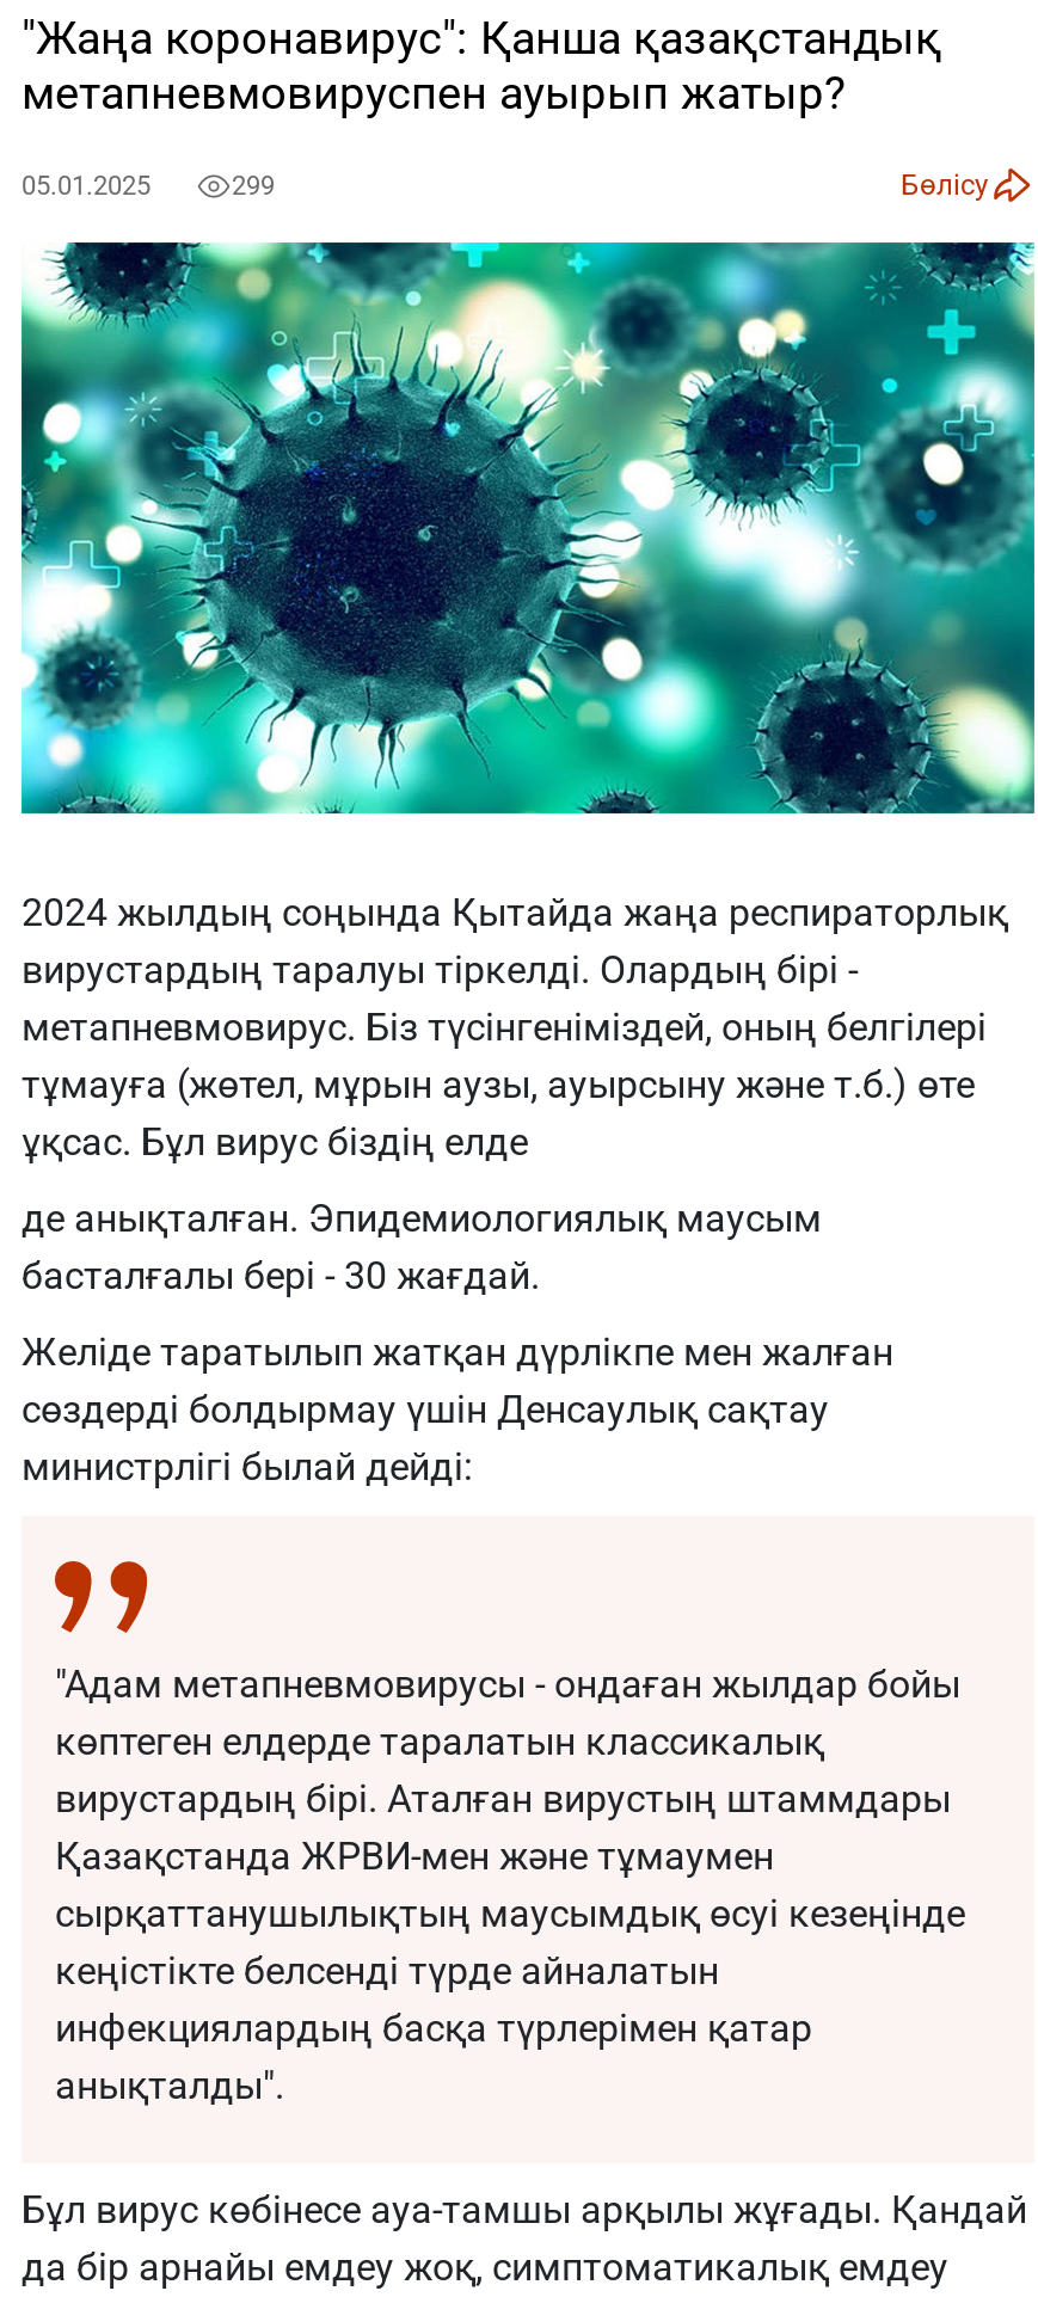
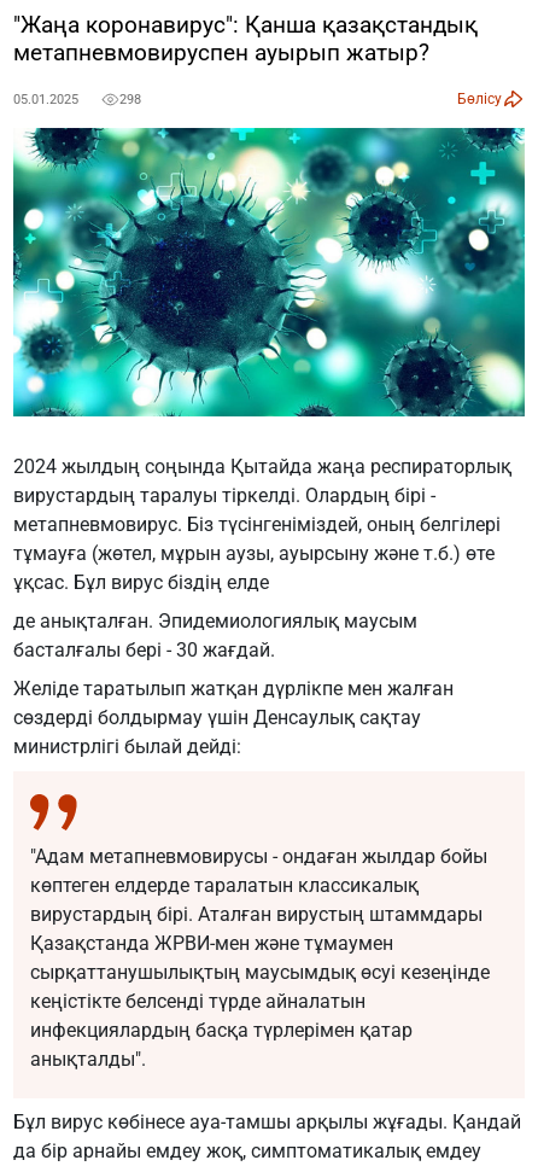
[232,170,275,201] 299 -> [119,91,141,107] 298

